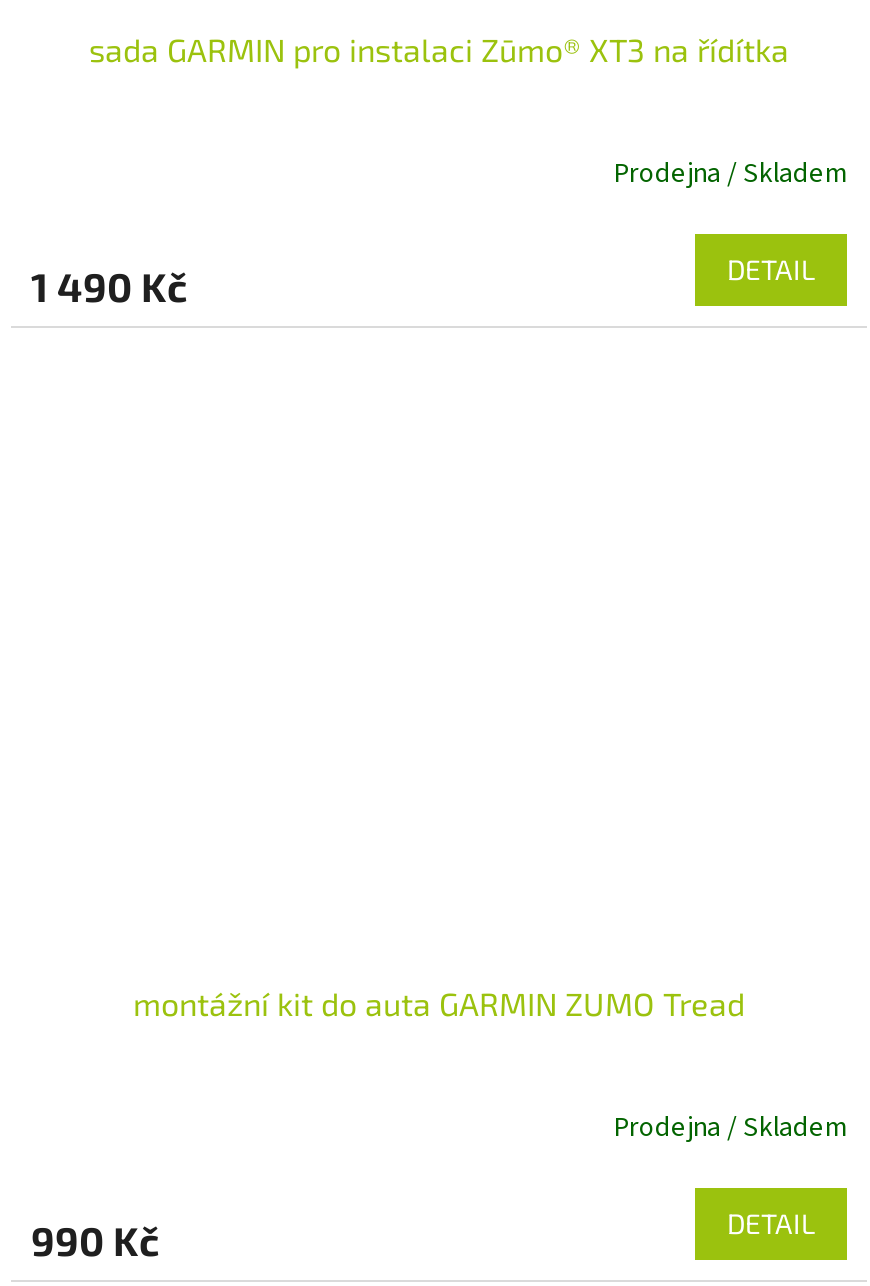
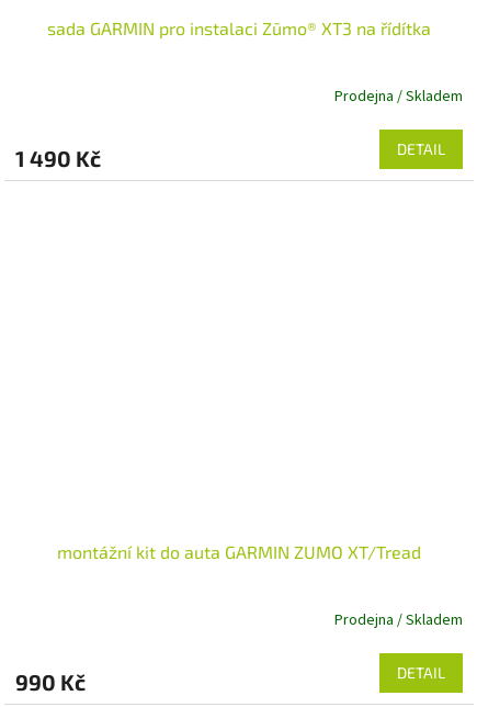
[133,983,745,1021] montážní kit do auta GARMIN ZUMO Tread -> [57,541,421,562] montážní kit do auta GARMIN ZUMO XT/Tread

